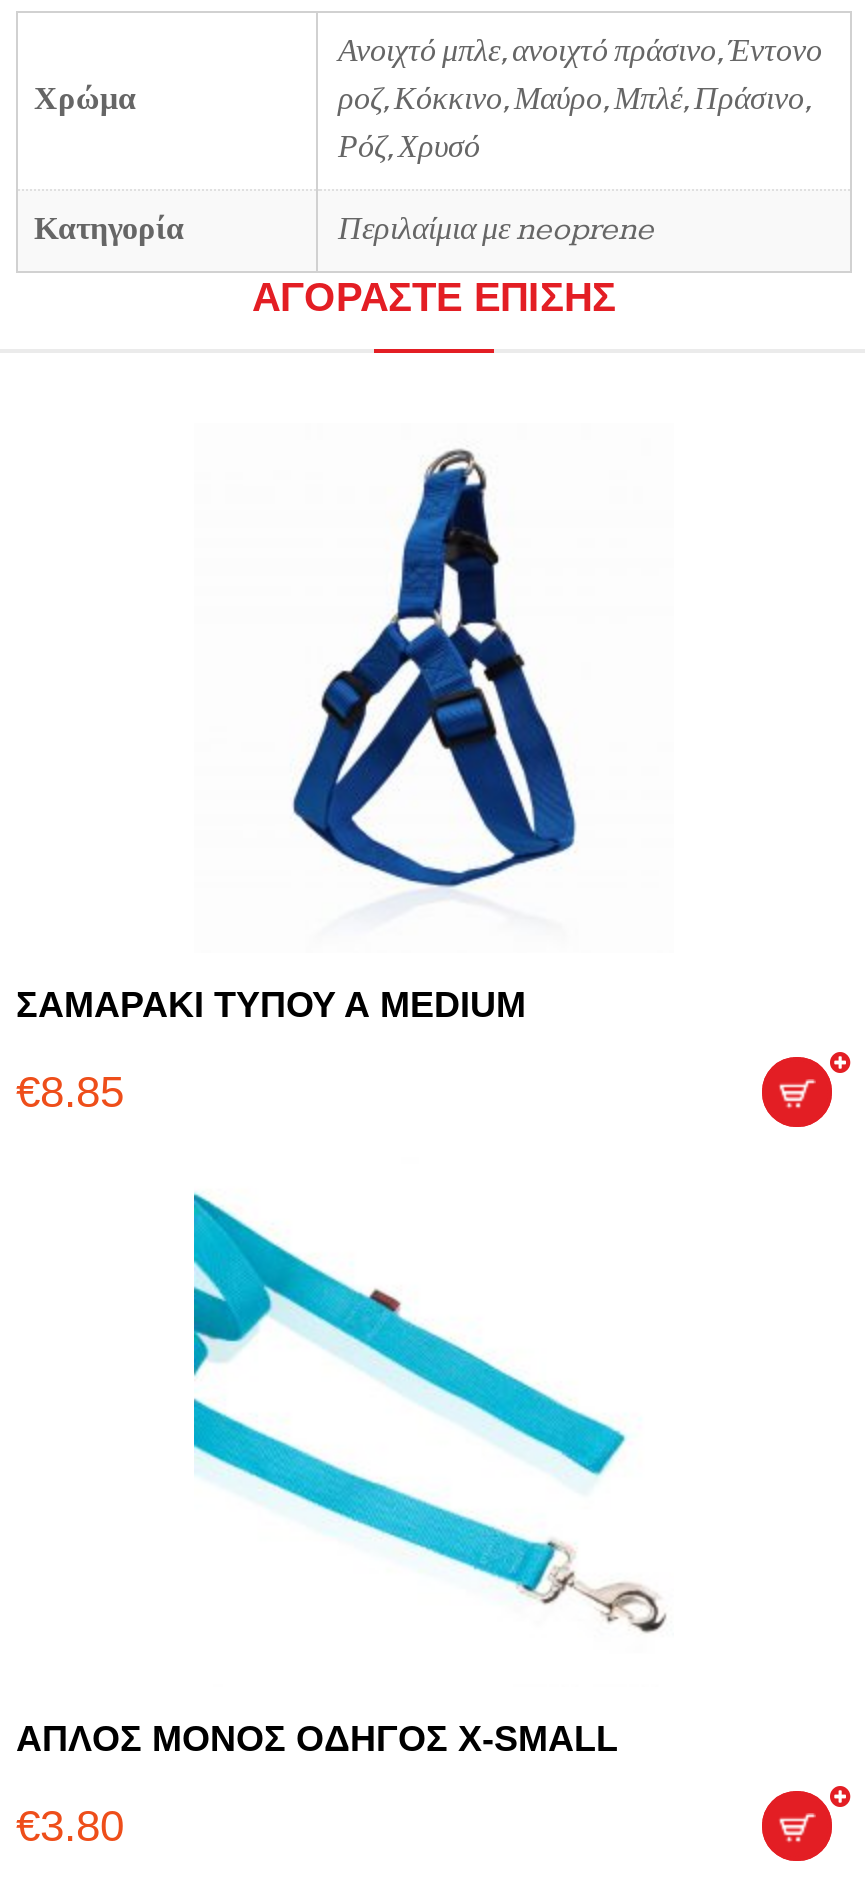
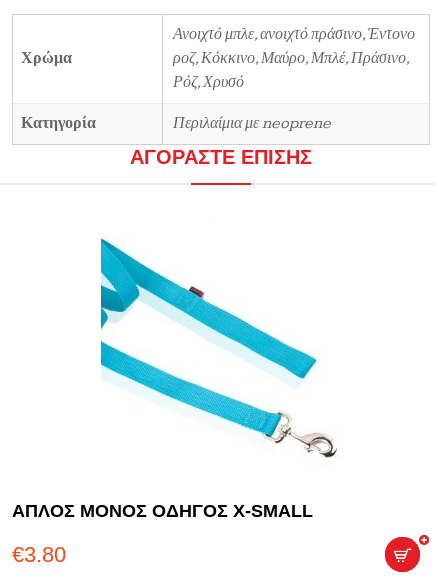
[292,447,578,891] [image] -> none
[16,984,526,1116] ΣΑΜΑΡΑΚΙ ΤΥΠΟΥ Α MEDIUM | €8.85 -> none

